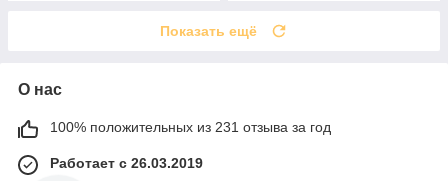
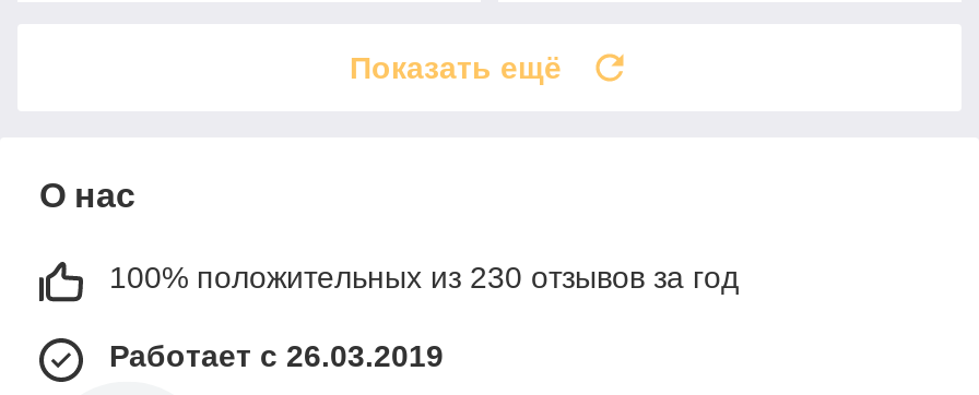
[50,118,331,134] 100% положительных из 231 отзыва за год -> [109,259,739,294] 100% положительных из 230 отзывов за год

